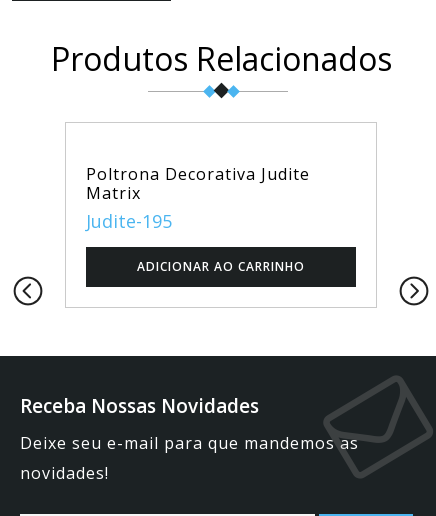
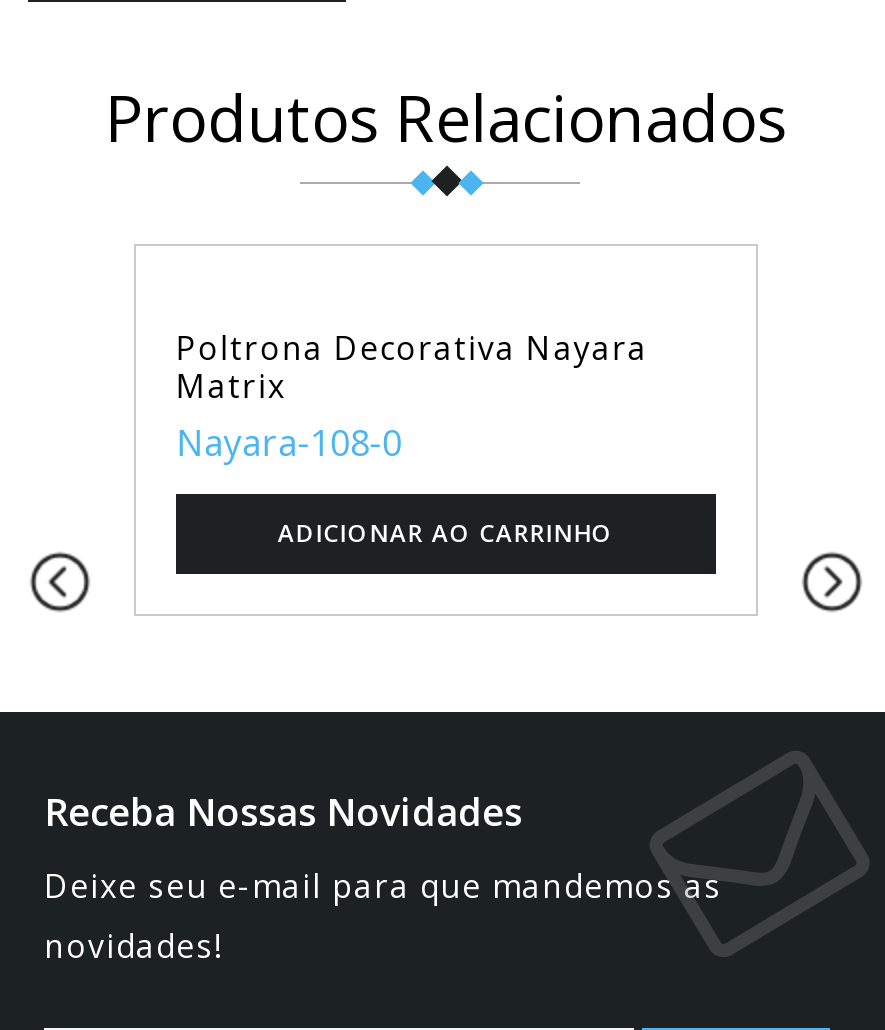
[86,163,310,185] Poltrona Decorativa Judite -> [176,327,648,371] Poltrona Decorativa Nayara
[86,209,172,233] Judite-195 -> [176,419,402,467] Nayara-108-0

